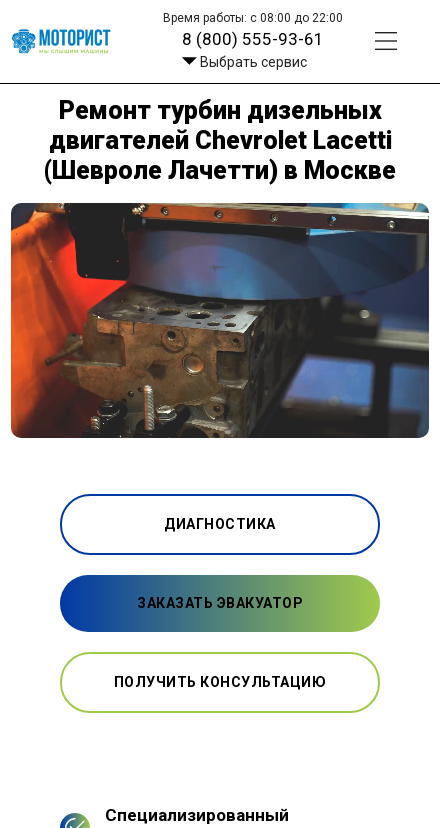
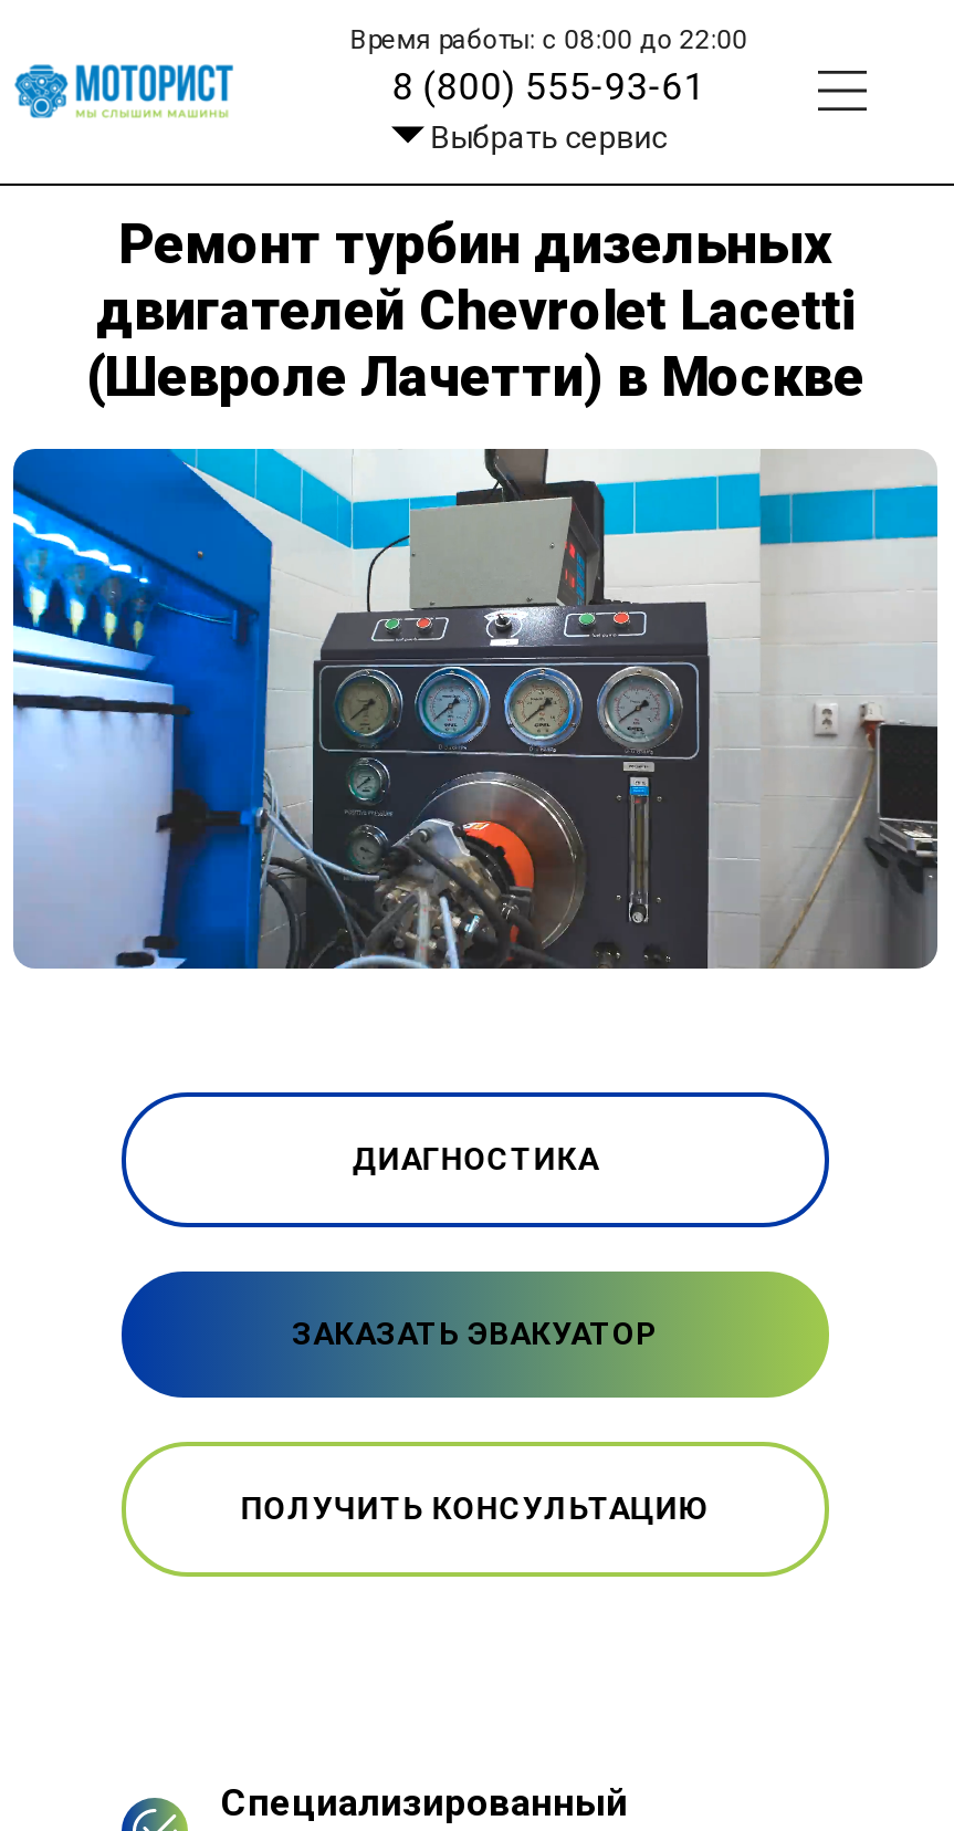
[10,202,430,439] [image] -> [11,447,940,971] [image]

